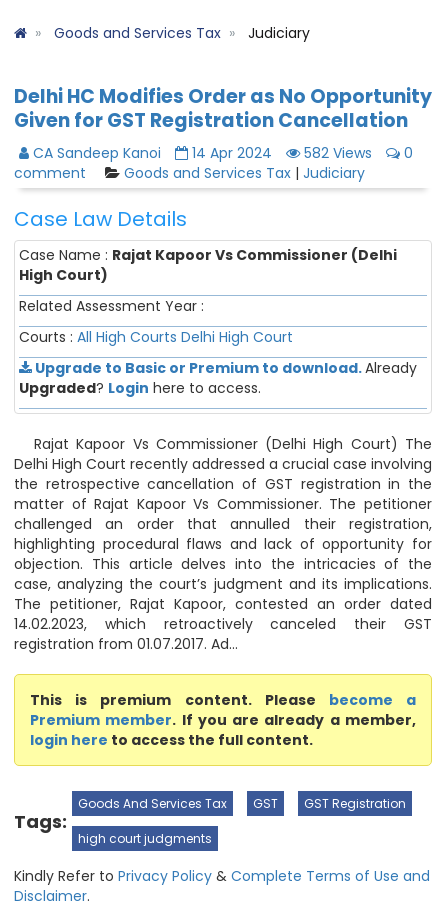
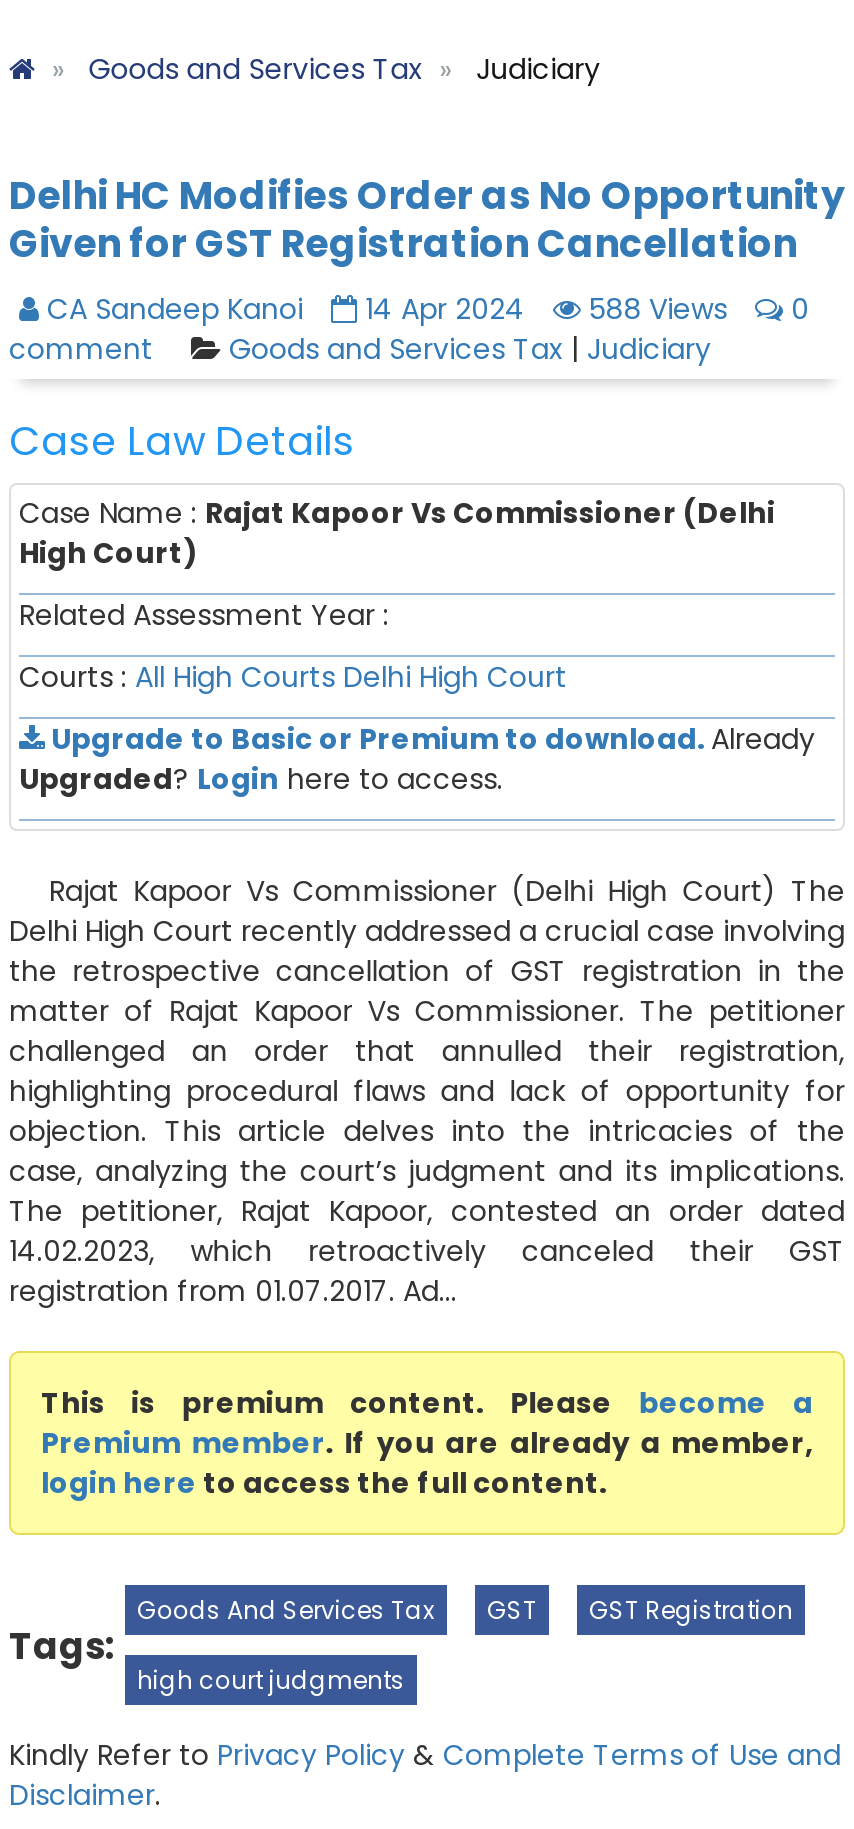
[29,143,413,163] CA Sandeep Kanoi 14 Apr 2024 582 Views 0 -> [39,289,809,329] CA Sandeep Kanoi 14 Apr 2024 588 Views 0

